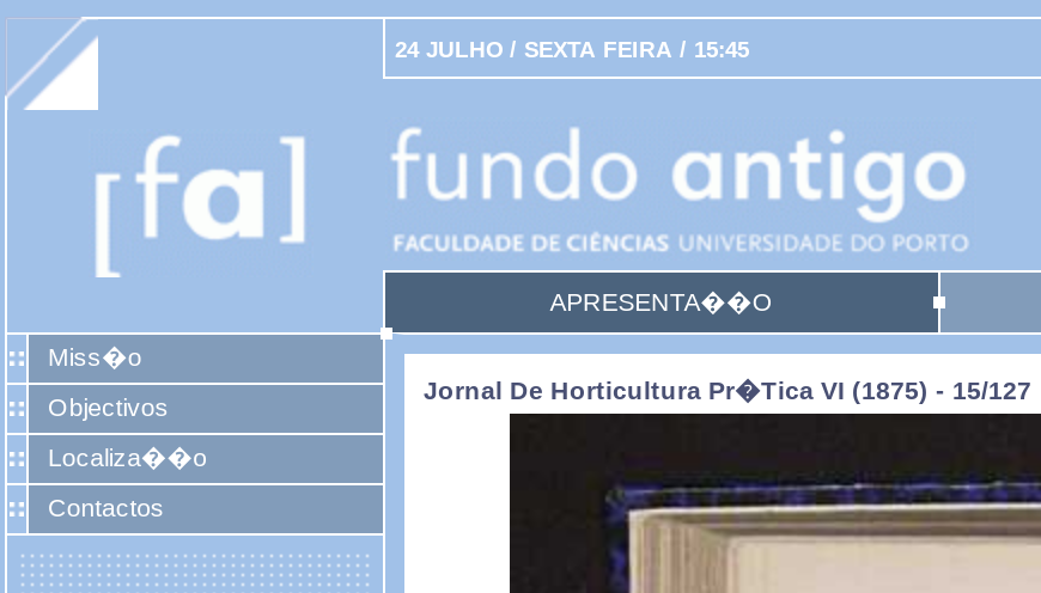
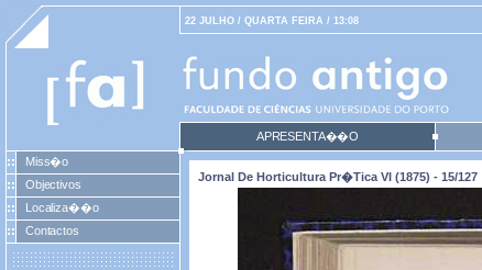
[395,38,749,62] 24 JULHO / SEXTA FEIRA / 15:45 -> [185,15,359,26] 22 JULHO / QUARTA FEIRA / 13:08

